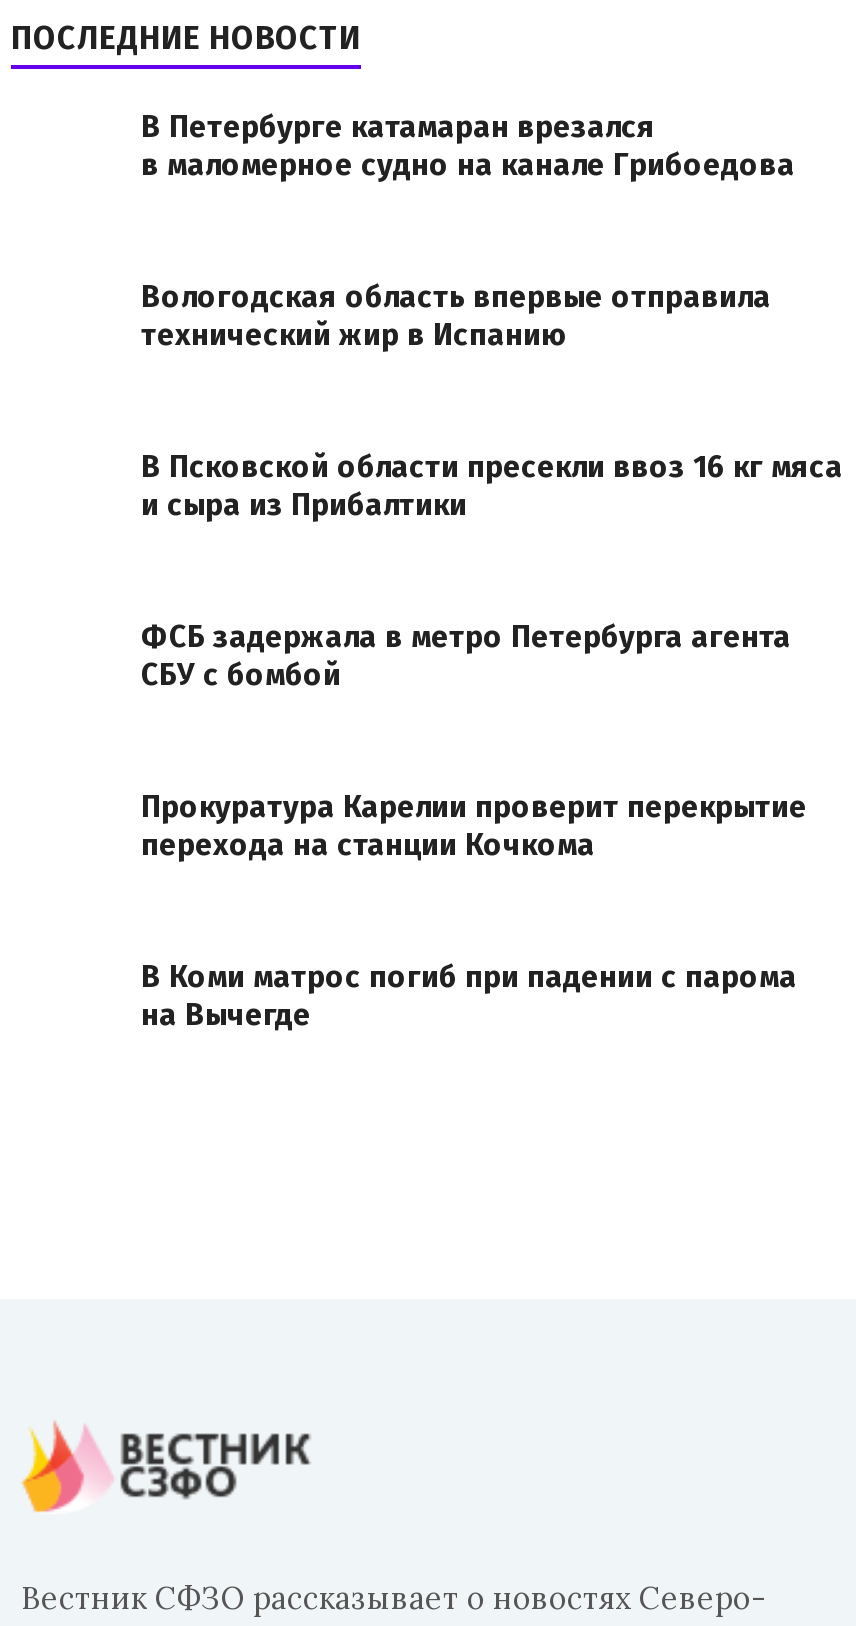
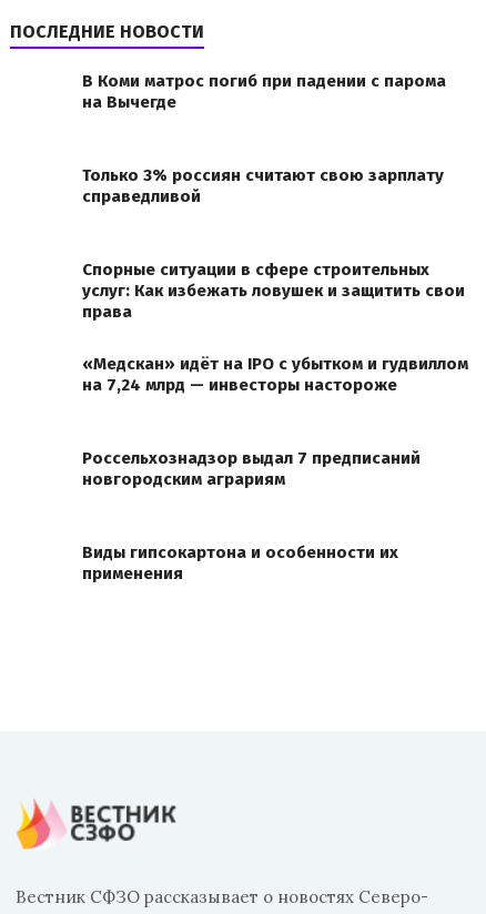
[141,110,795,184] В Петербурге катамаран врезался | в маломерное судно на канале Грибоедова -> none
[141,280,771,354] Вологодская область впервые отправила | технический жир в Испанию -> none
[141,450,843,524] В Псковской области пресекли ввоз 16 кг мяса | и сыра из Прибалтики -> none
[141,620,791,694] ФСБ задержала в метро Петербурга агента | СБУ с бомбой -> none
[141,790,807,864] Прокуратура Карелии проверит перекрытие | перехода на станции Кочкома -> none
moved [141,960,797,1034] -> [82,71,446,112]: В Коми матрос погиб при падении с парома | на Вычегде
none -> [82,166,444,207] Только 3% россиян считают свою зарплату | справедливой
none -> [82,260,468,395] Спорные ситуации в сфере строительных | услуг: Как избежать ловушек и защитить свои | права | «Медскан» идёт на IPO с убытком и гудвиллом | на 7,24 млрд — инвесторы настороже
none -> [82,448,421,490] Россельхознадзор выдал 7 предписаний | новгородским аграриям
none -> [82,543,398,584] Виды гипсокартона и особенности их | применения

